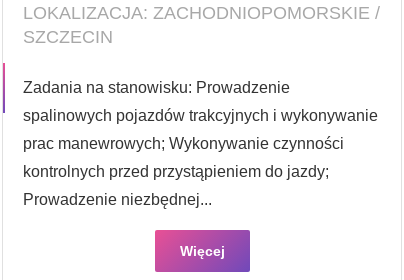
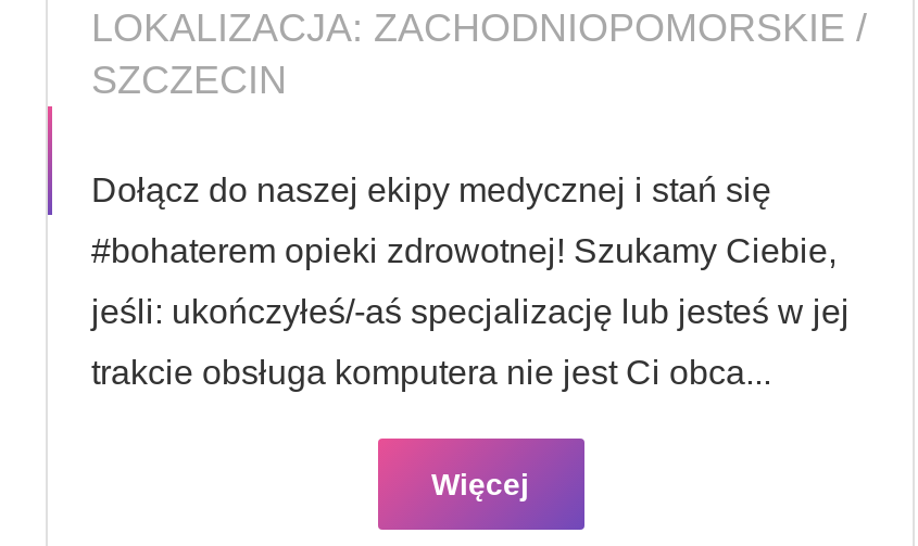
[23,79,378,208] Zadania na stanowisku: Prowadzenie | spalinowych pojazdów trakcyjnych i wykonywanie | prac manewrowych; Wykonywanie czynności | kontrolnych przed przystąpieniem do jazdy; | Prowadzenie niezbędnej... -> [91,172,850,391] Dołącz do naszej ekipy medycznej i stań się | #bohaterem opieki zdrowotnej! Szukamy Ciebie, | jeśli: ukończyłeś/-aś specjalizację lub jesteś w jej | trakcie obsługa komputera nie jest Ci obca...

